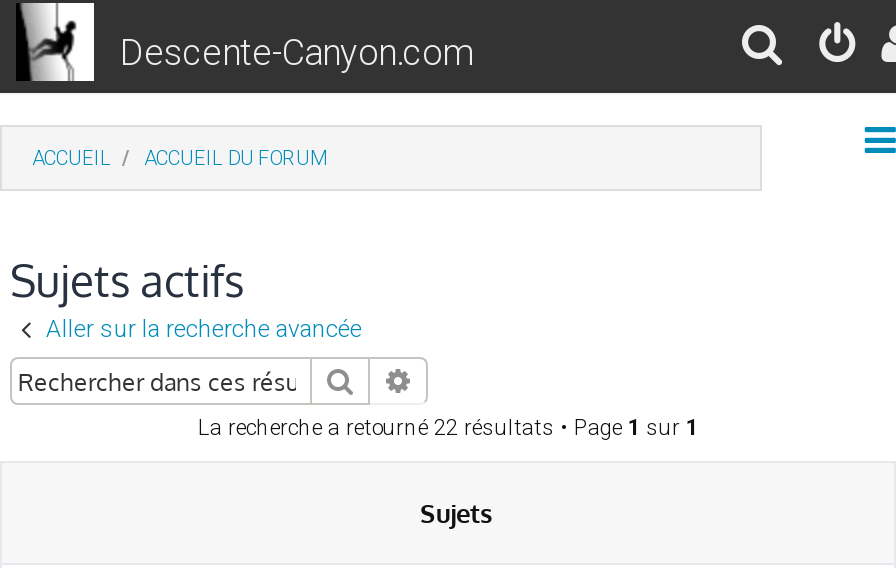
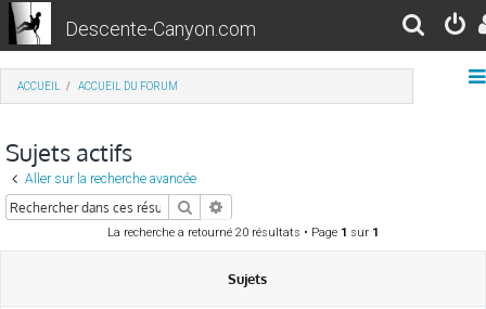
[198,416,698,442] La recherche a retourné 22 résultats • Page 1 sur 1 -> [107,226,379,240] La recherche a retourné 20 résultats • Page 1 sur 1

